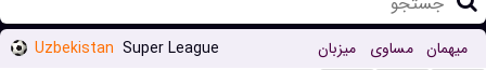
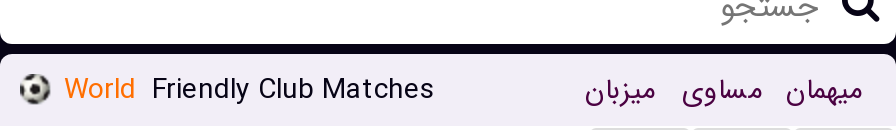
[35,37,219,60] Uzbekistan Super League -> [64,68,436,112] World Friendly Club Matches

